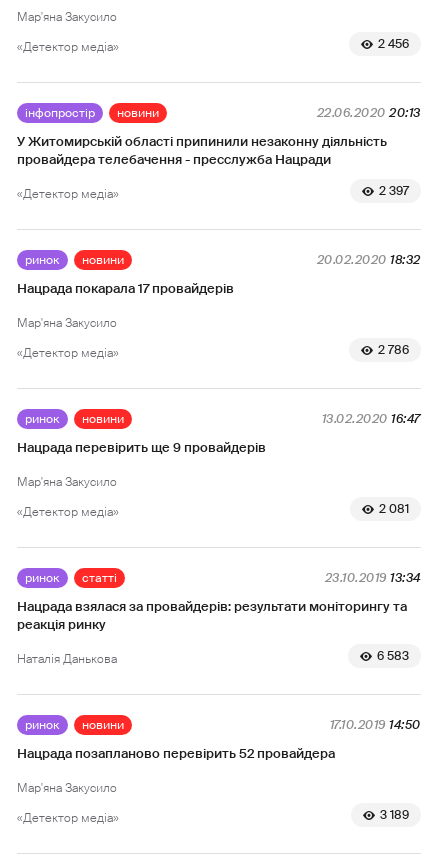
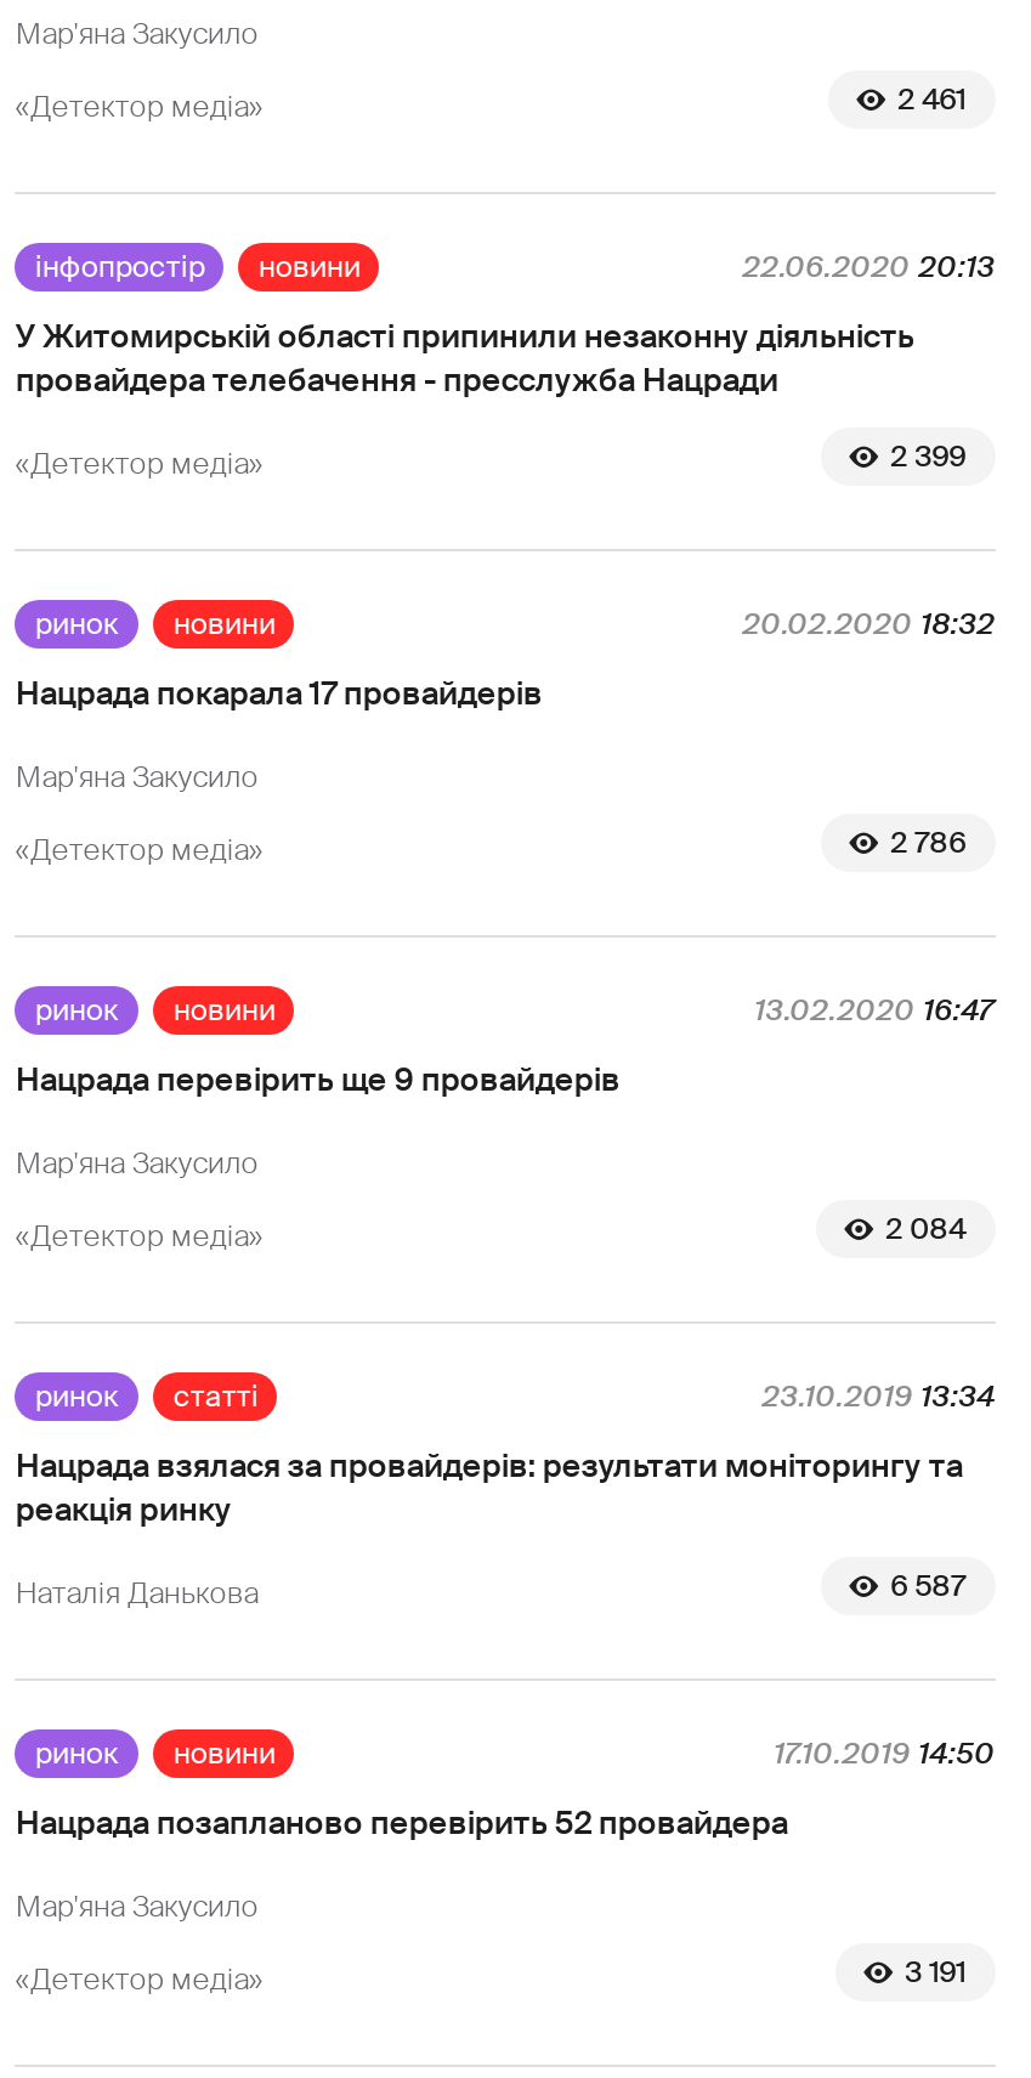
[378,36,409,52] 2 456 -> [898,81,966,120] 2 461
[379,183,409,199] 2 397 -> [890,438,966,477] 2 399
[379,501,409,517] 2 081 -> [886,1210,966,1249] 2 084
[377,648,409,664] 6 583 -> [890,1567,966,1606] 6 587
[380,807,409,823] 3 189 -> [905,1953,966,1992] 3 191

